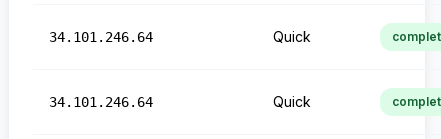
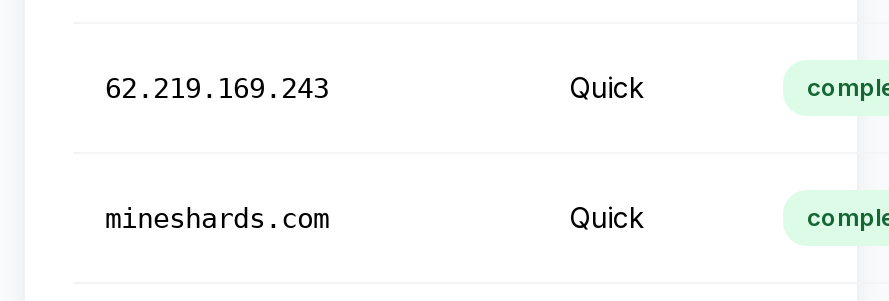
[49,29,153,45] 34.101.246.64 -> [105,72,329,104] 62.219.169.243
[49,94,153,110] 34.101.246.64 -> [105,202,329,234] mineshards.com

